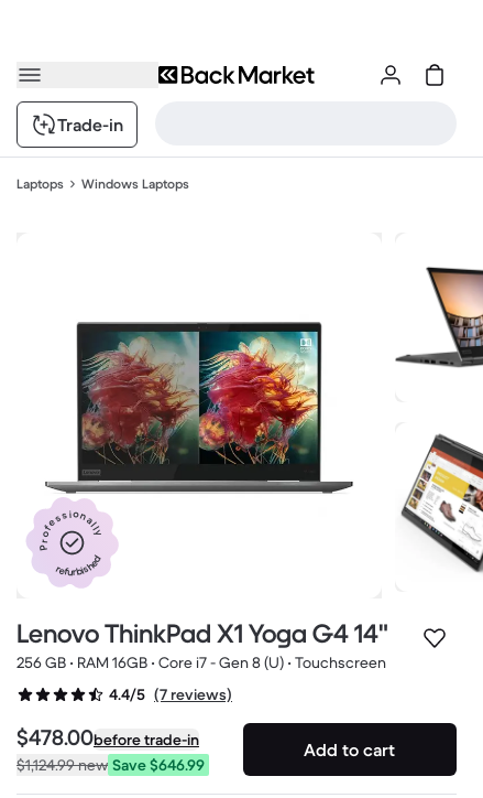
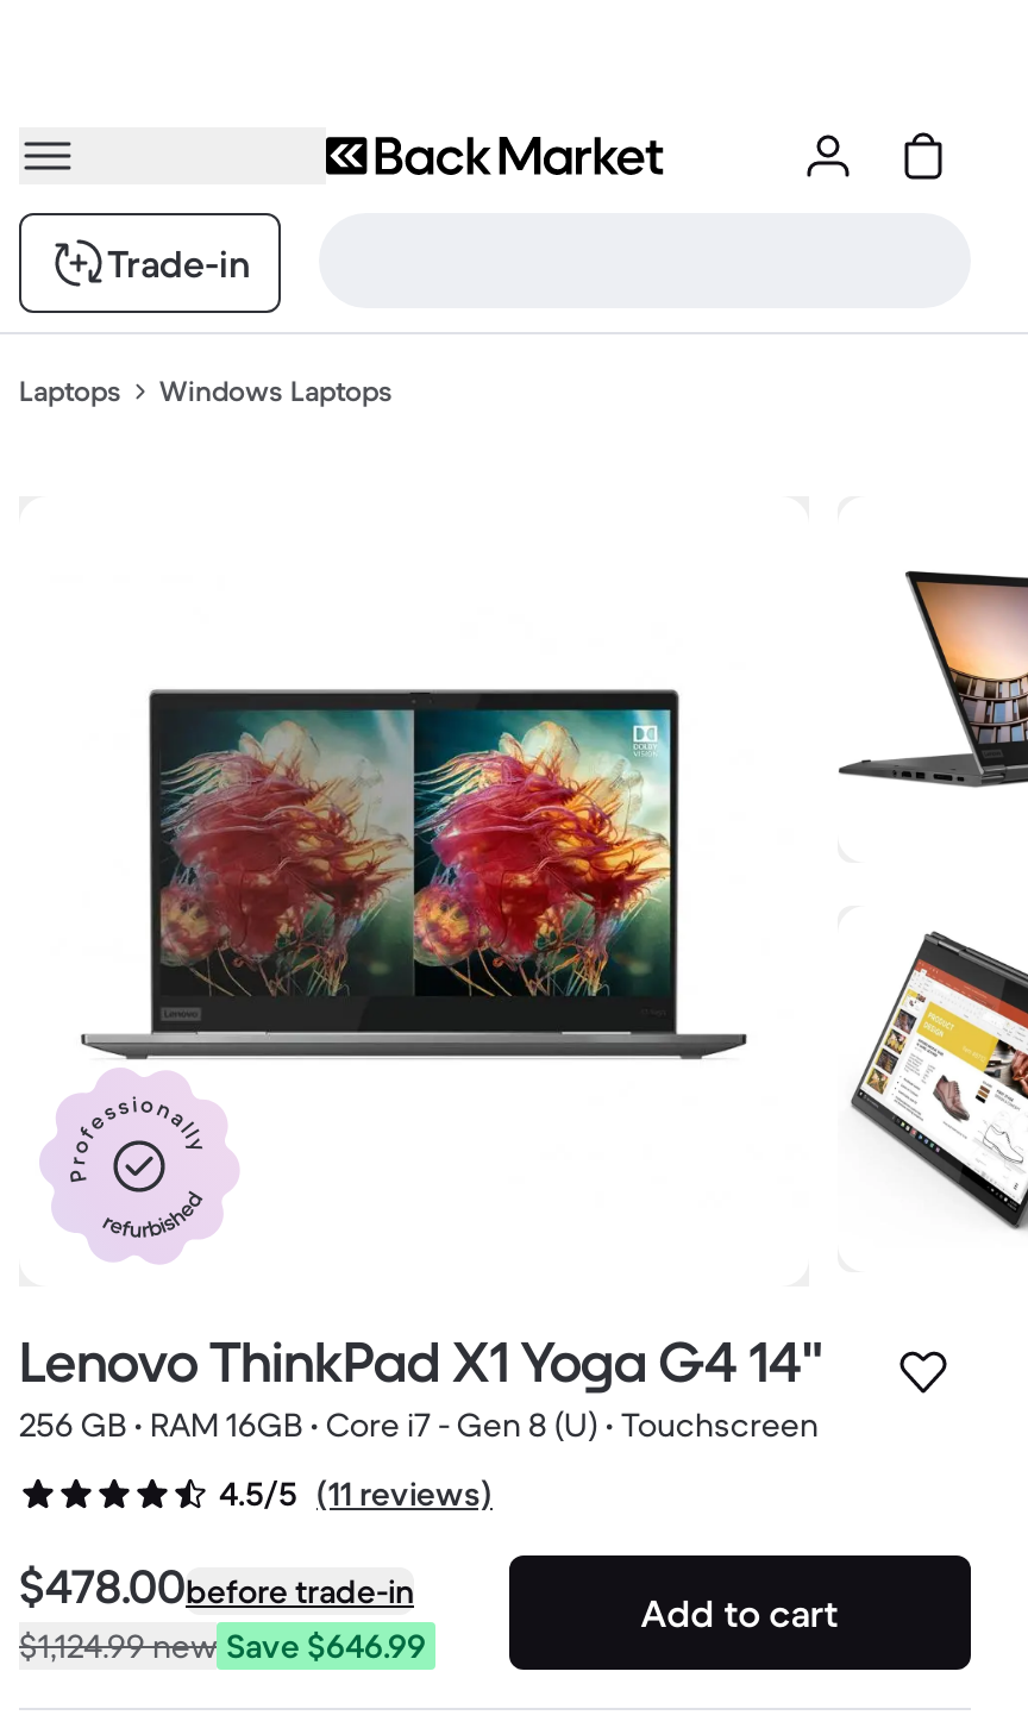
[109,684,232,705] 4.4/5 (7 reviews) -> [219,1472,493,1516] 4.5/5 (11 reviews)

